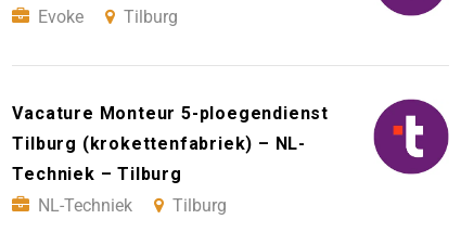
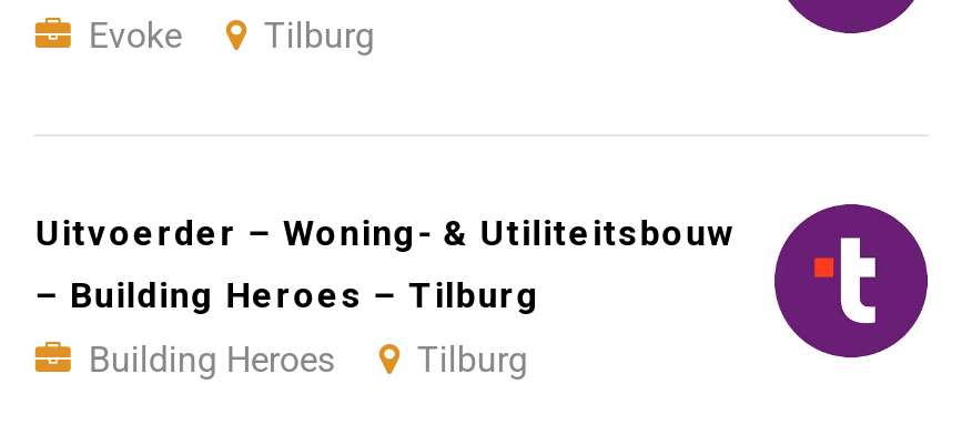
[12,103,329,216] Vacature Monteur 5-ploegendienst | Tilburg (krokettenfabriek) – NL- | Techniek – Tilburg | NL-Techniek -> [35,211,736,380] Uitvoerder – Woning- & Utiliteitsbouw | – Building Heroes – Tilburg | Building Heroes

